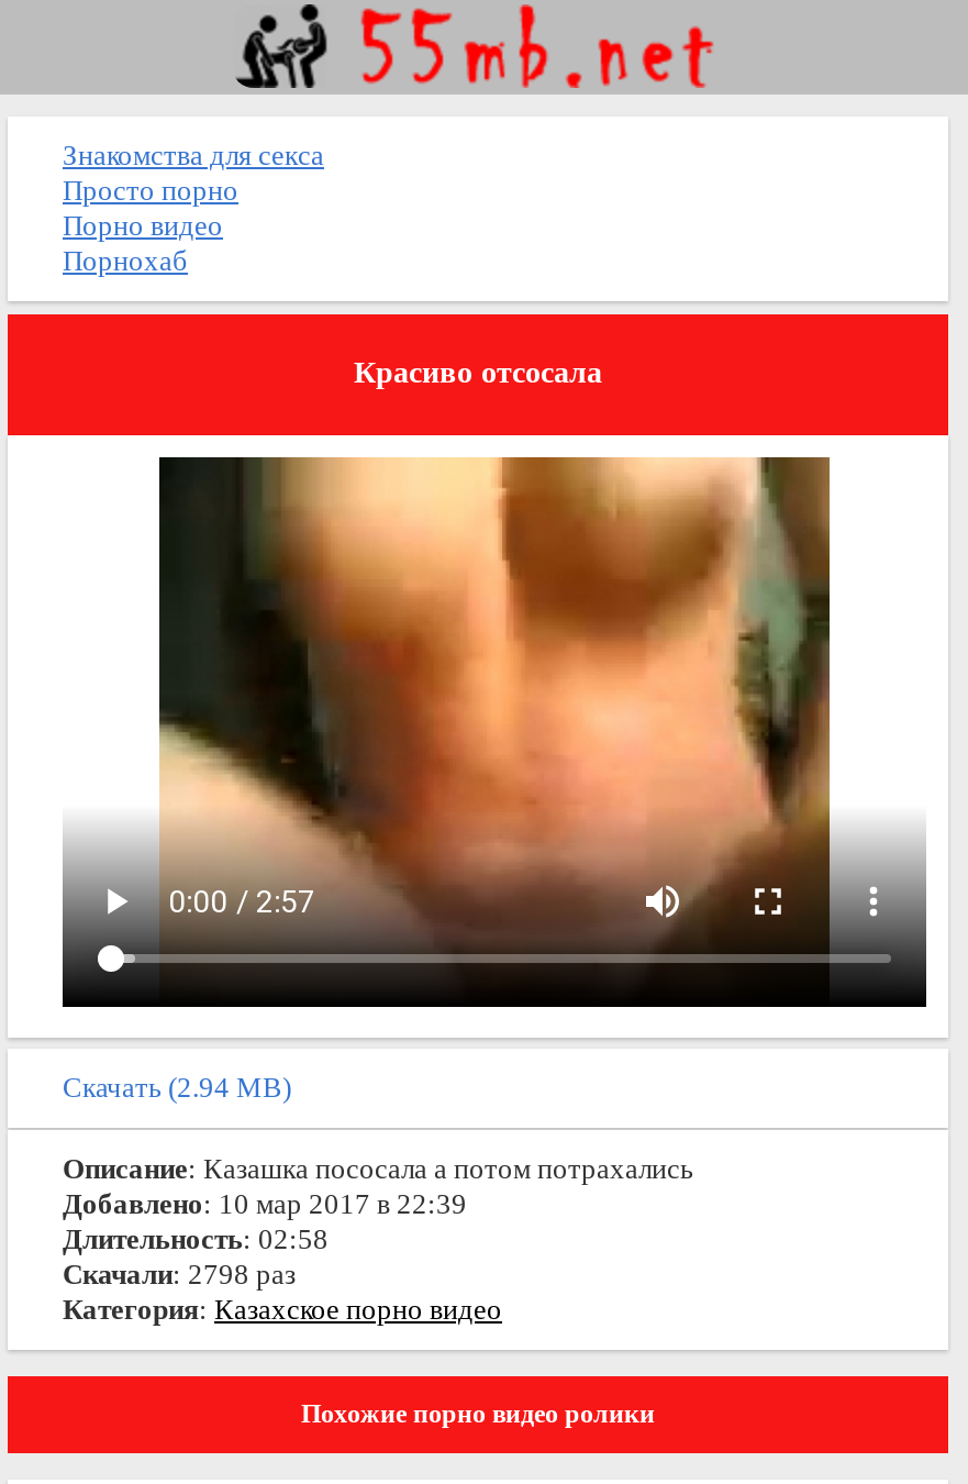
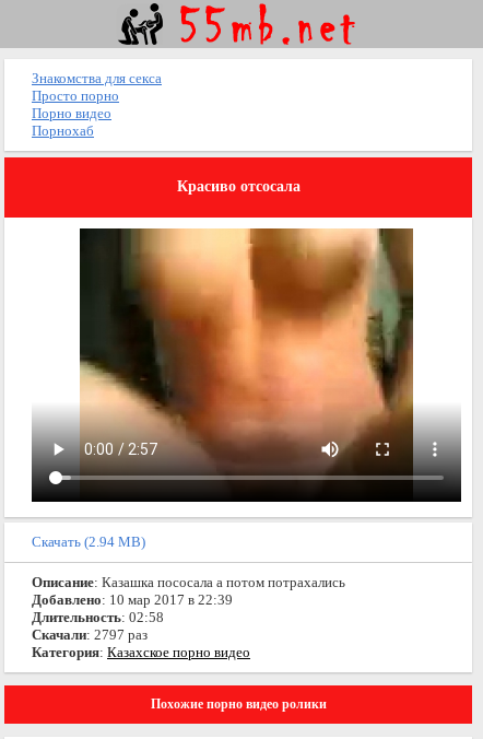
[63,1257,296,1290] Скачали: 2798 раз -> [32,626,148,643] Скачали: 2797 раз

